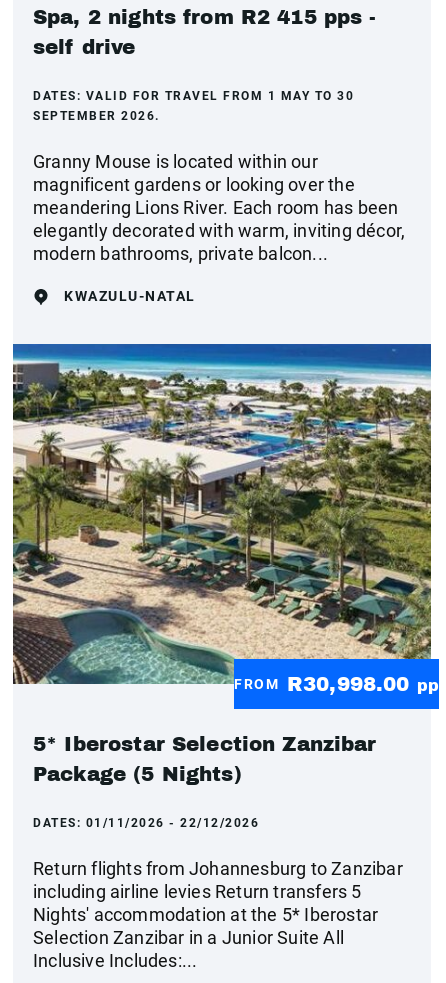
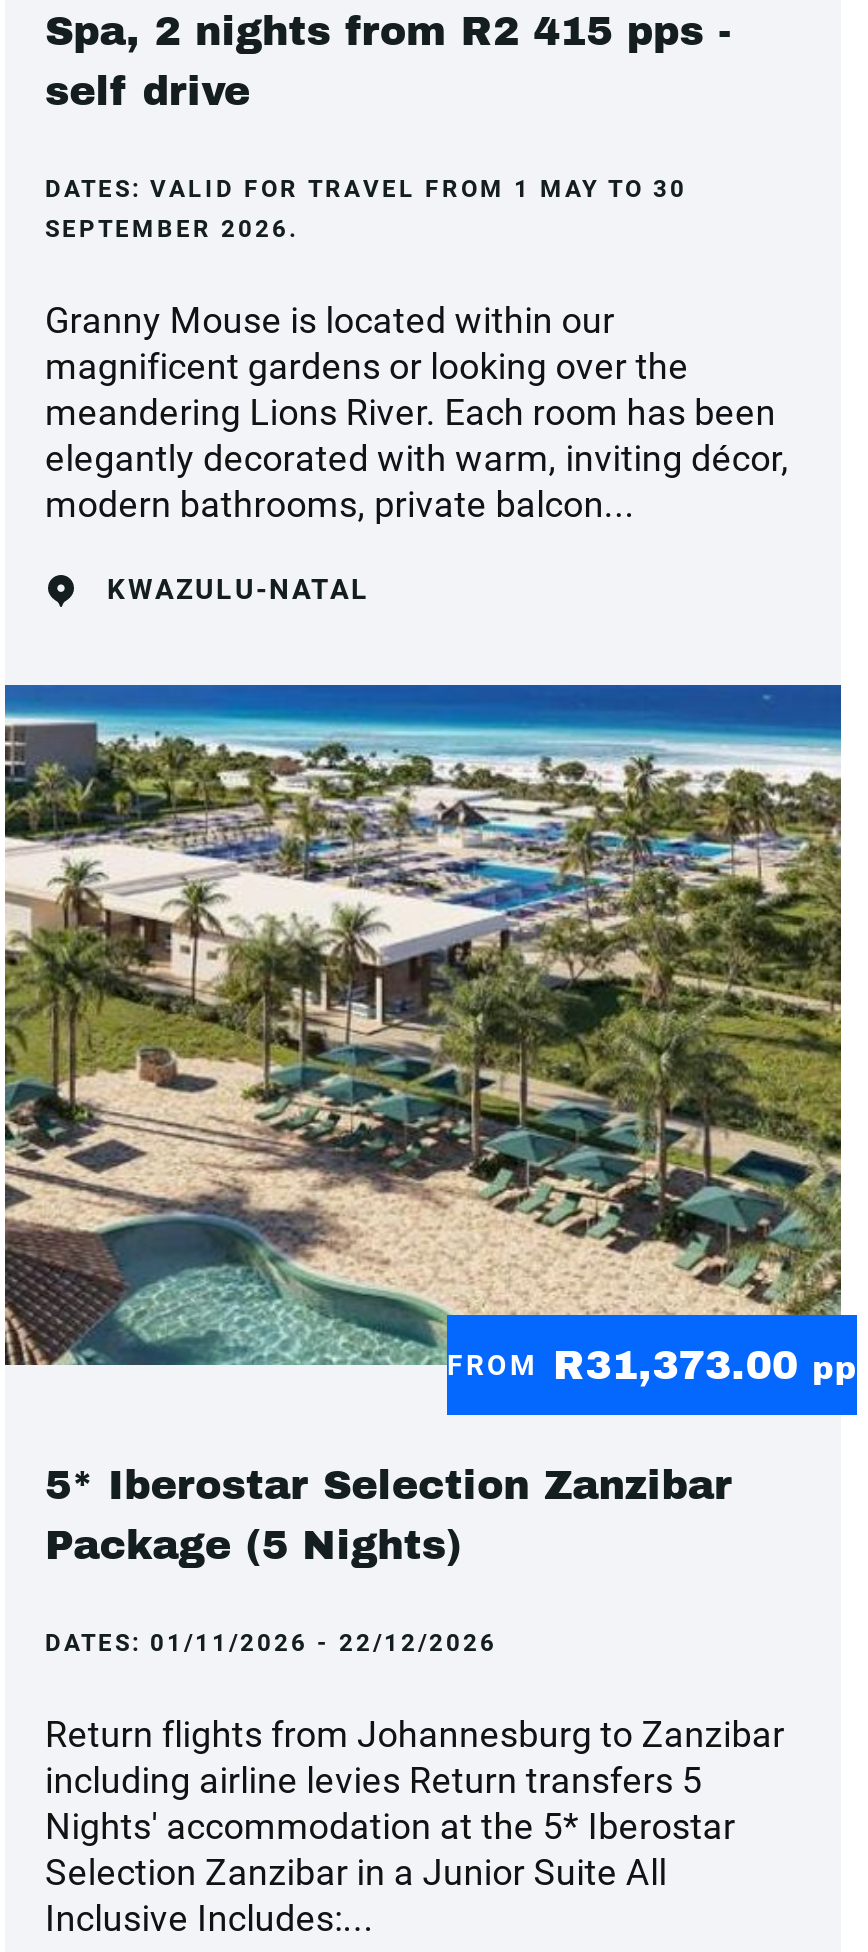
[234,673,439,695] FROM R30,998.00 pp -> [447,1343,857,1387] FROM R31,373.00 pp

